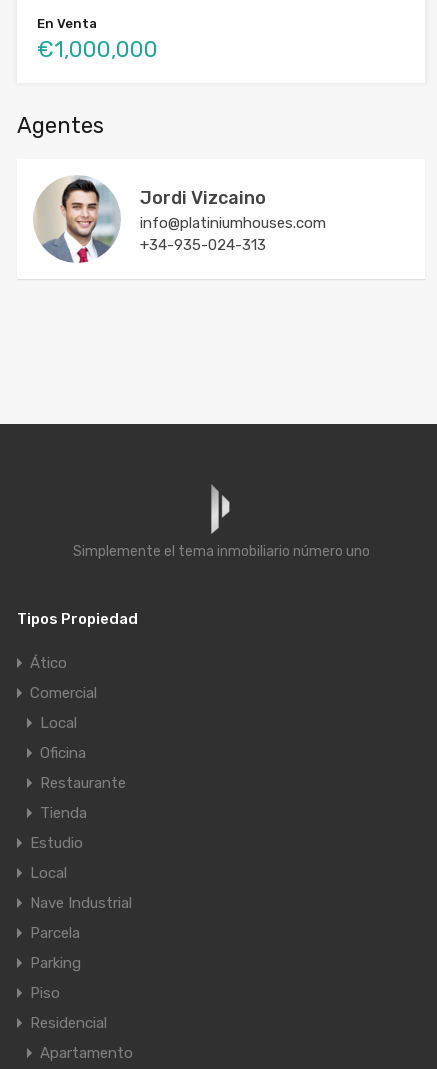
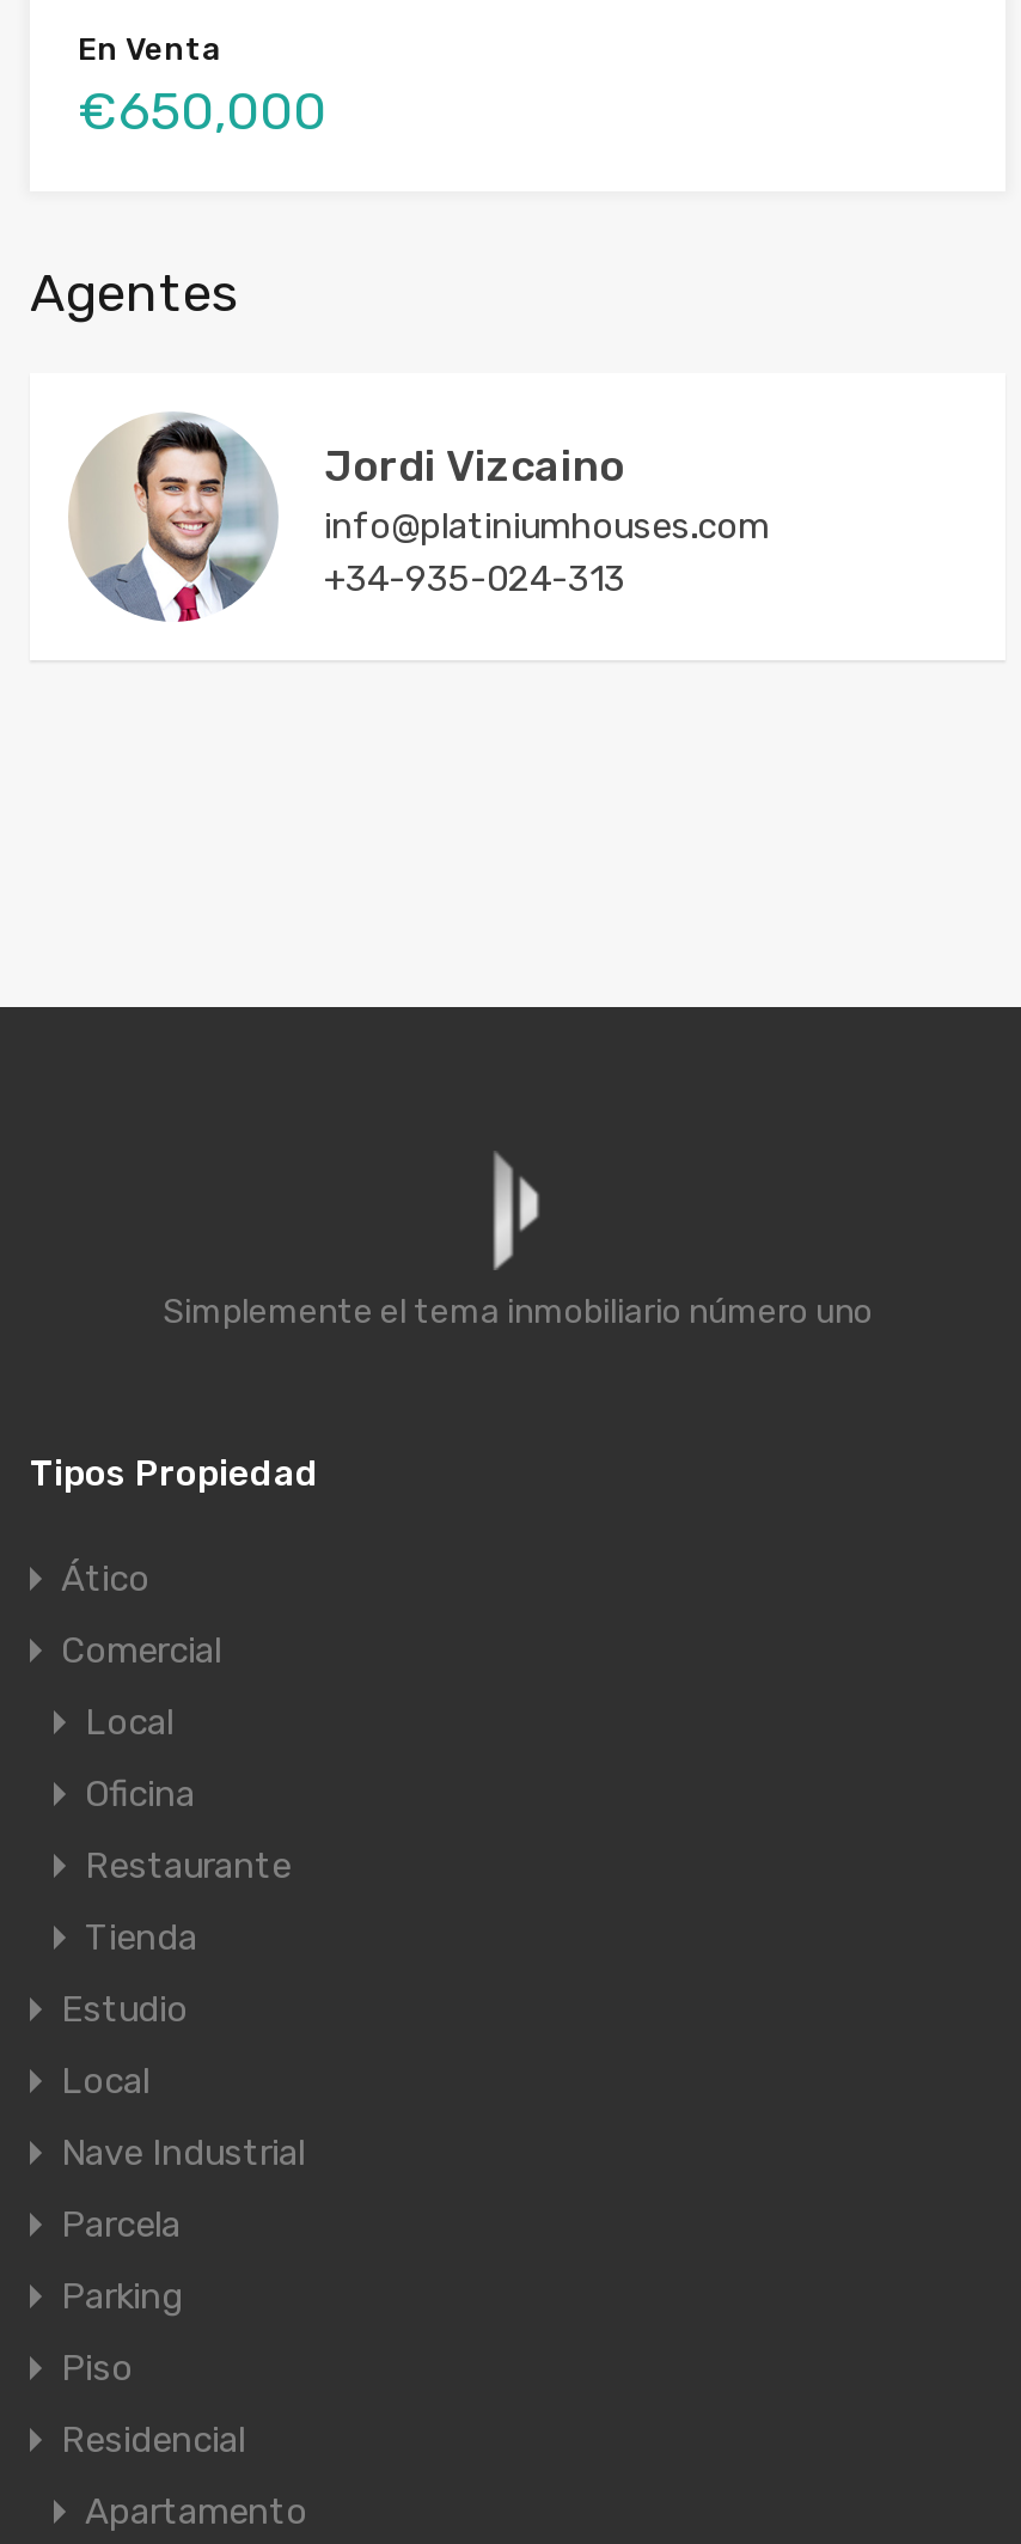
[37,36,158,63] €1,000,000 -> [78,78,326,143] €650,000

